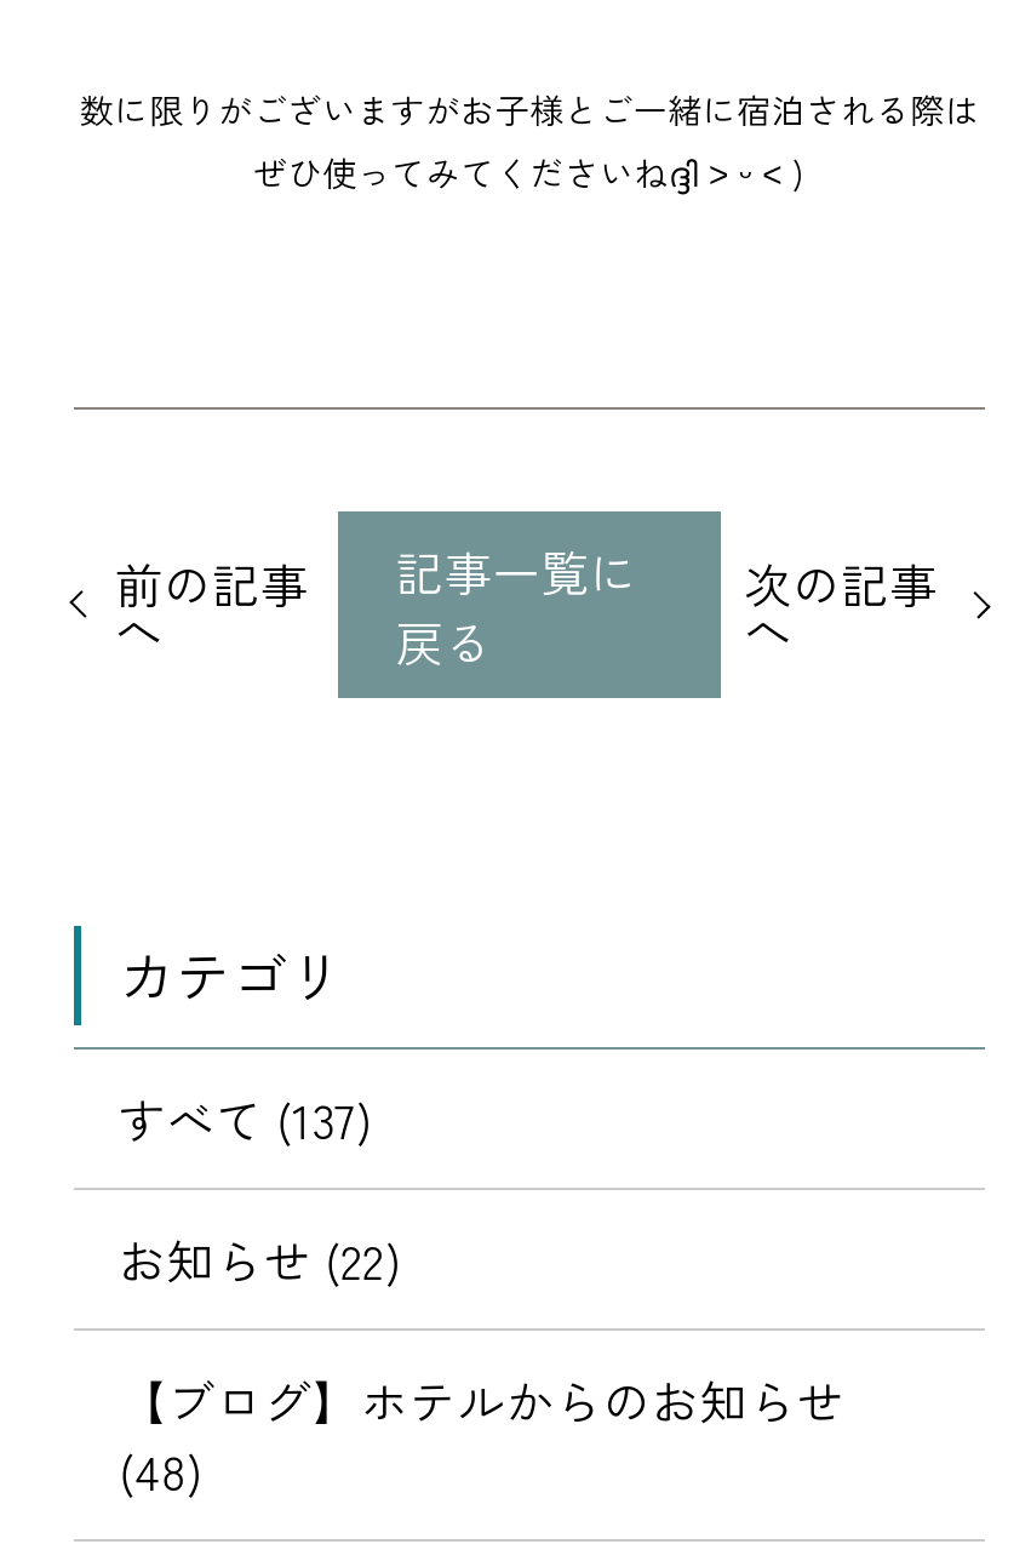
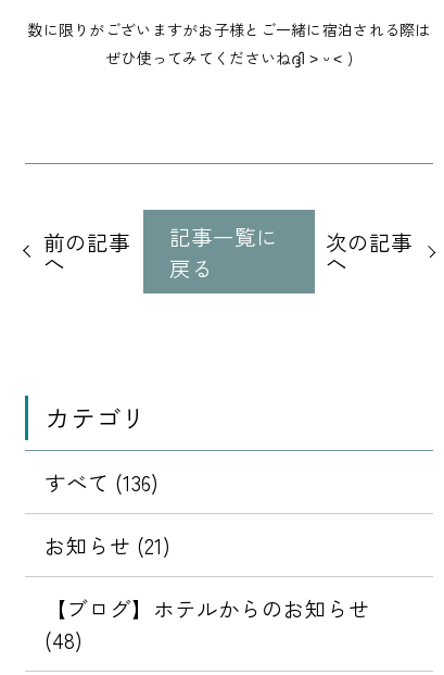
[118,1084,372,1154] すべて (137) -> [45,466,159,498] すべて (136)
[118,1224,401,1295] お知らせ (22) -> [45,529,171,561] お知らせ (21)

